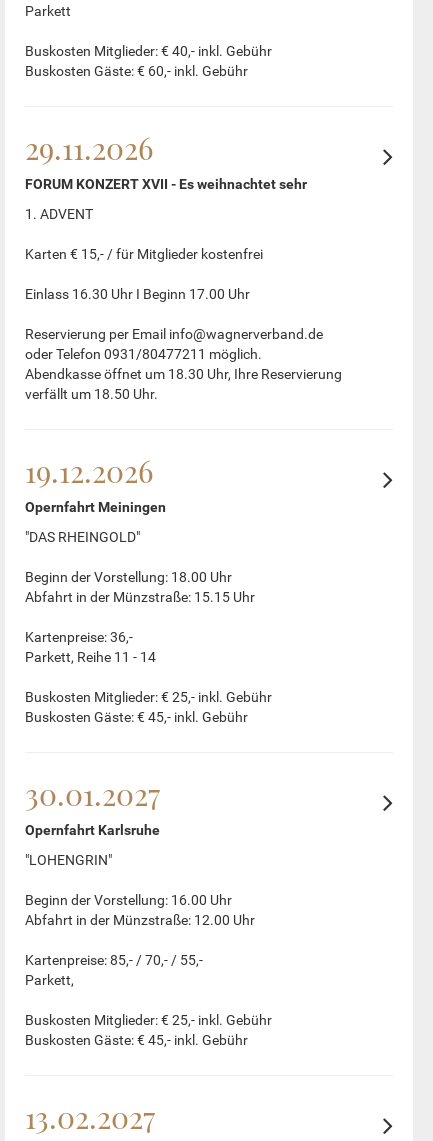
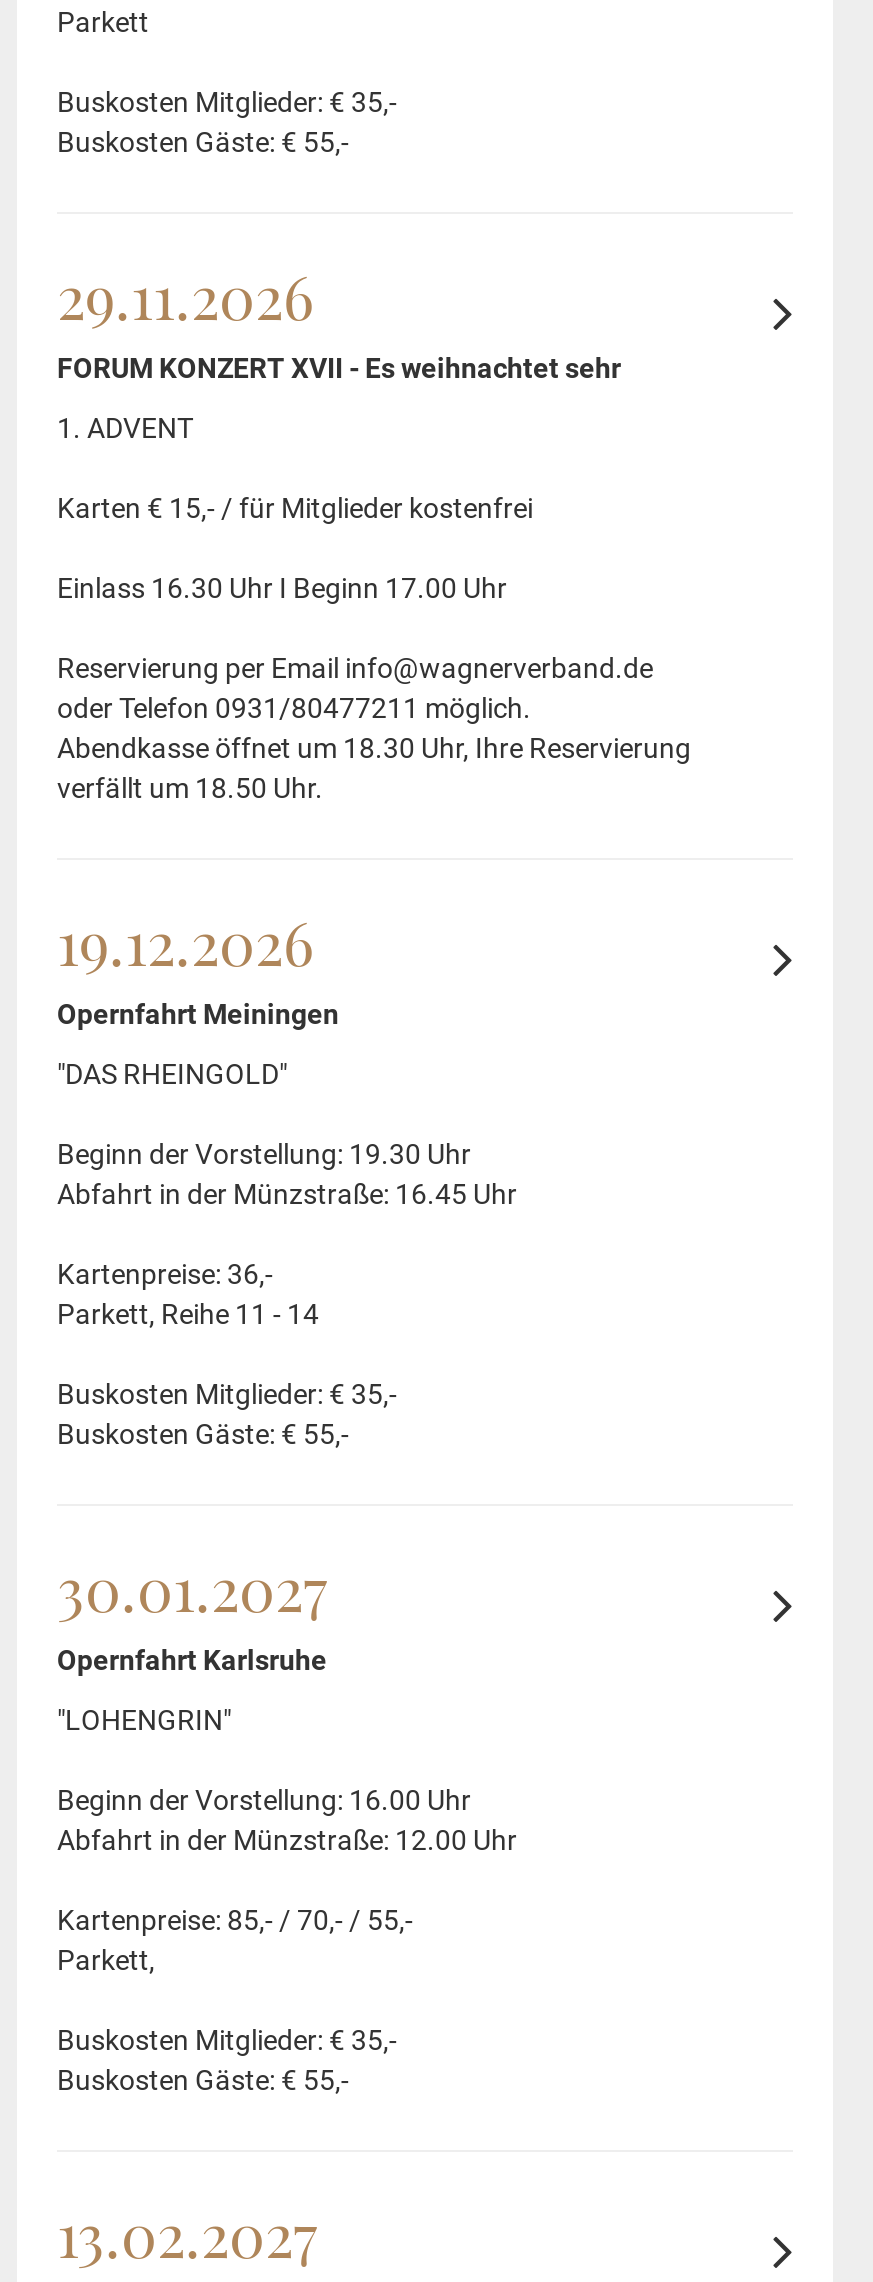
[25,43,272,79] Buskosten Mitglieder: € 40,- inkl. Gebühr | Buskosten Gäste: € 60,- inkl. Gebühr -> [57,86,397,158] Buskosten Mitglieder: € 35,- | Buskosten Gäste: € 55,-
[25,569,232,585] Beginn der Vorstellung: 18.00 Uhr -> [57,1138,471,1170] Beginn der Vorstellung: 19.30 Uhr
[25,589,255,605] Abfahrt in der Münzstraße: 15.15 Uhr -> [57,1178,517,1210] Abfahrt in der Münzstraße: 16.45 Uhr
[25,689,272,725] Buskosten Mitglieder: € 25,- inkl. Gebühr | Buskosten Gäste: € 45,- inkl. Gebühr -> [57,1378,397,1450] Buskosten Mitglieder: € 35,- | Buskosten Gäste: € 55,-
[25,1012,272,1048] Buskosten Mitglieder: € 25,- inkl. Gebühr | Buskosten Gäste: € 45,- inkl. Gebühr -> [57,2024,397,2096] Buskosten Mitglieder: € 35,- | Buskosten Gäste: € 55,-

